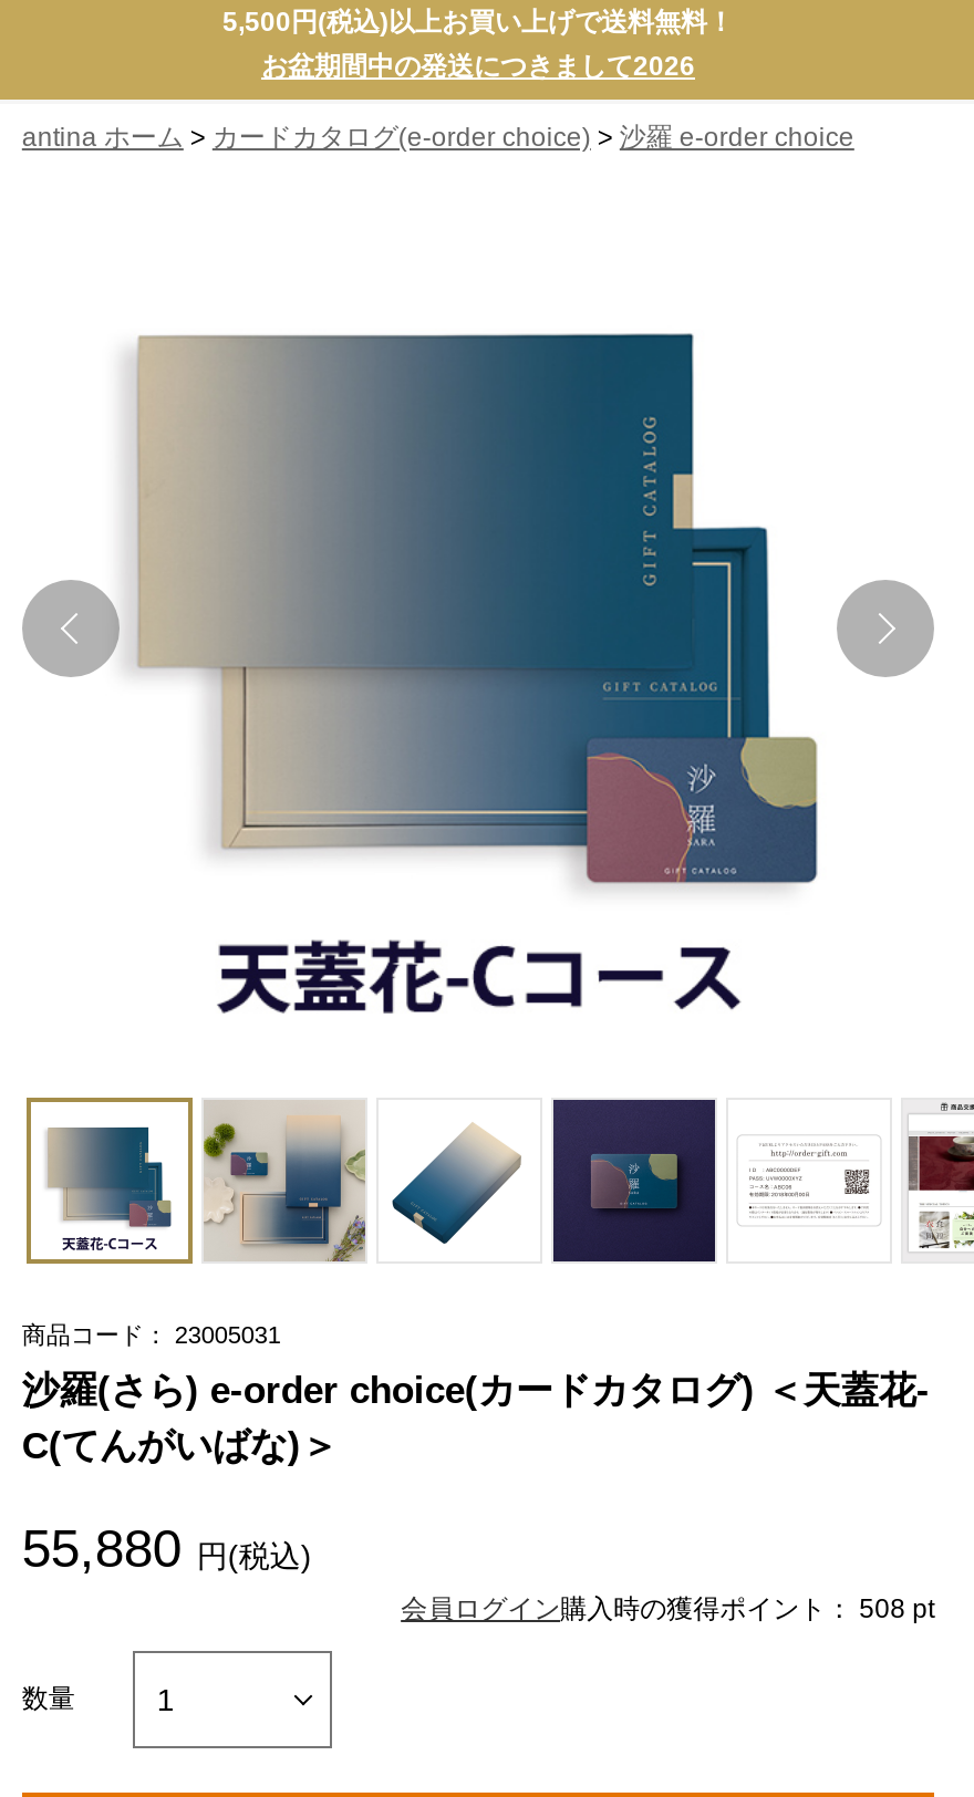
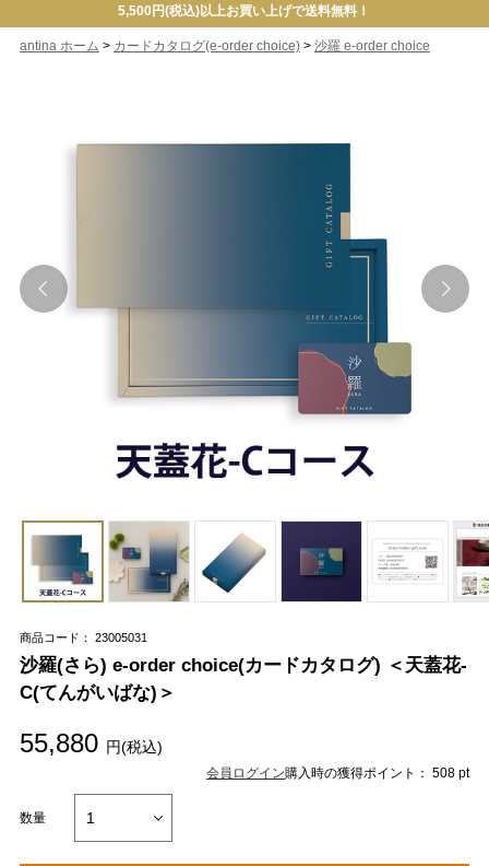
[261,51,695,82] お盆期間中の発送につきまして2026 -> none

